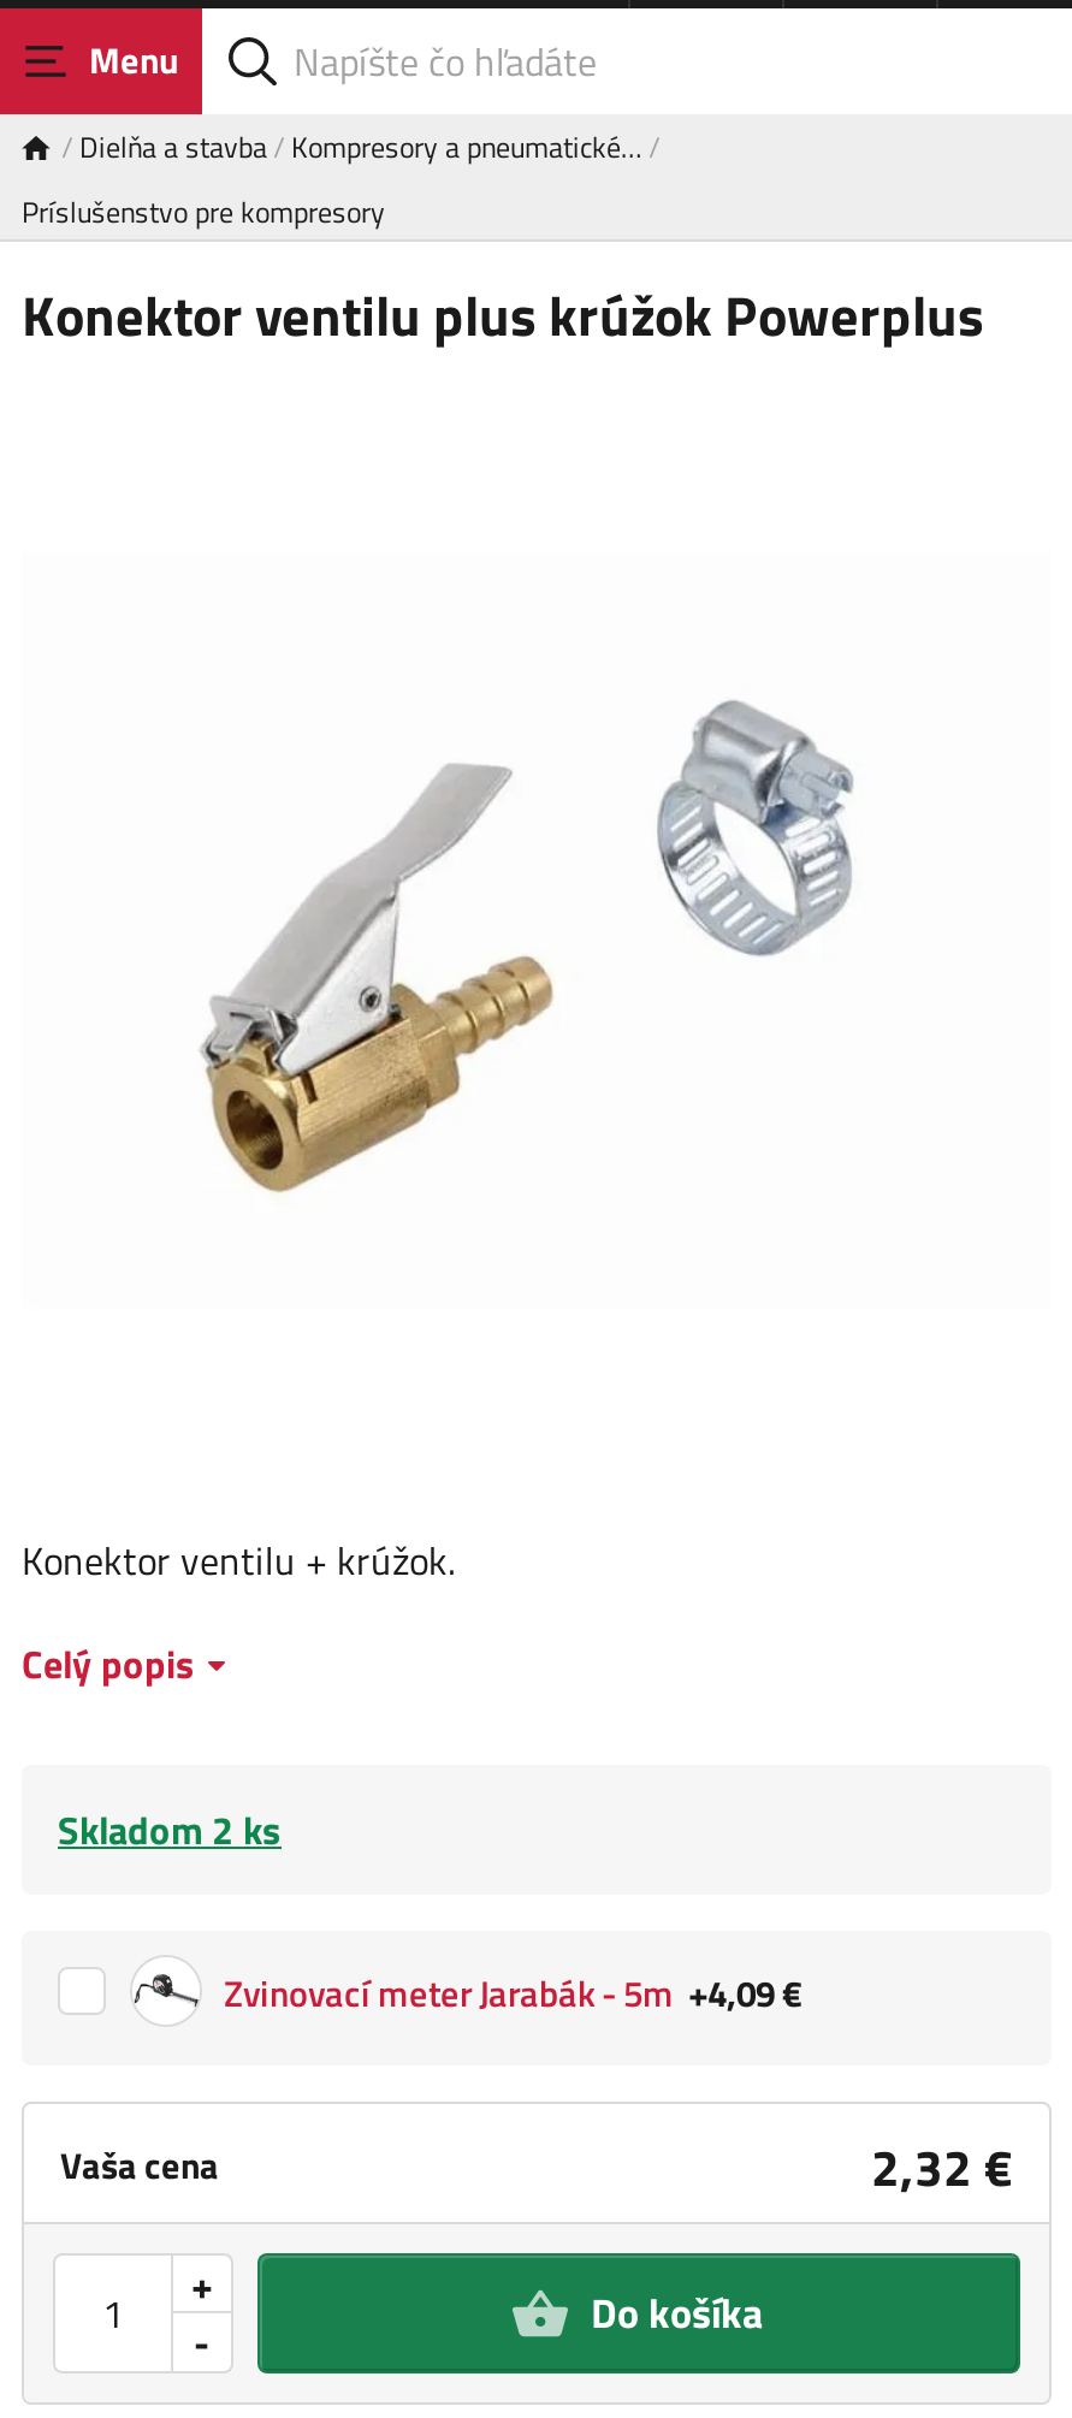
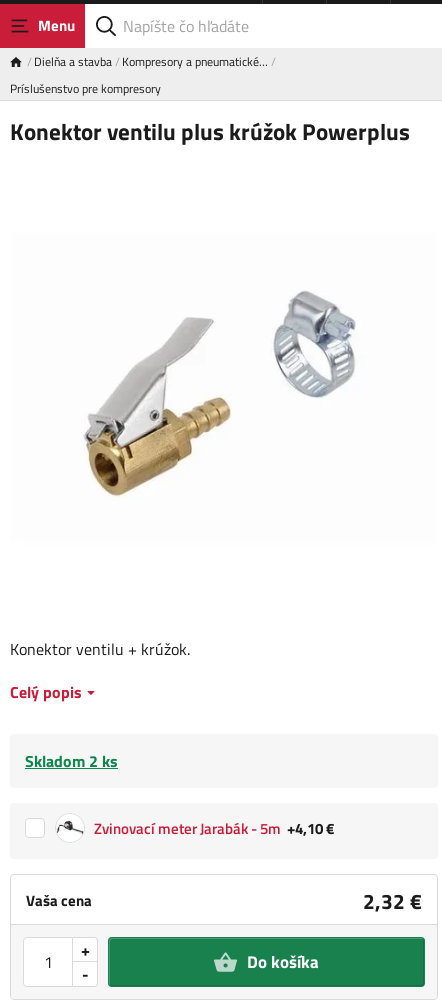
[224,1966,801,2021] Zvinovací meter Jarabák - 5m +4,09 € -> [94,818,334,841] Zvinovací meter Jarabák - 5m +4,10 €

